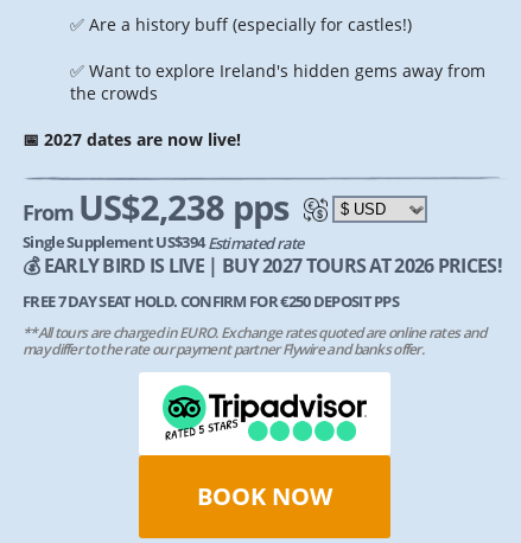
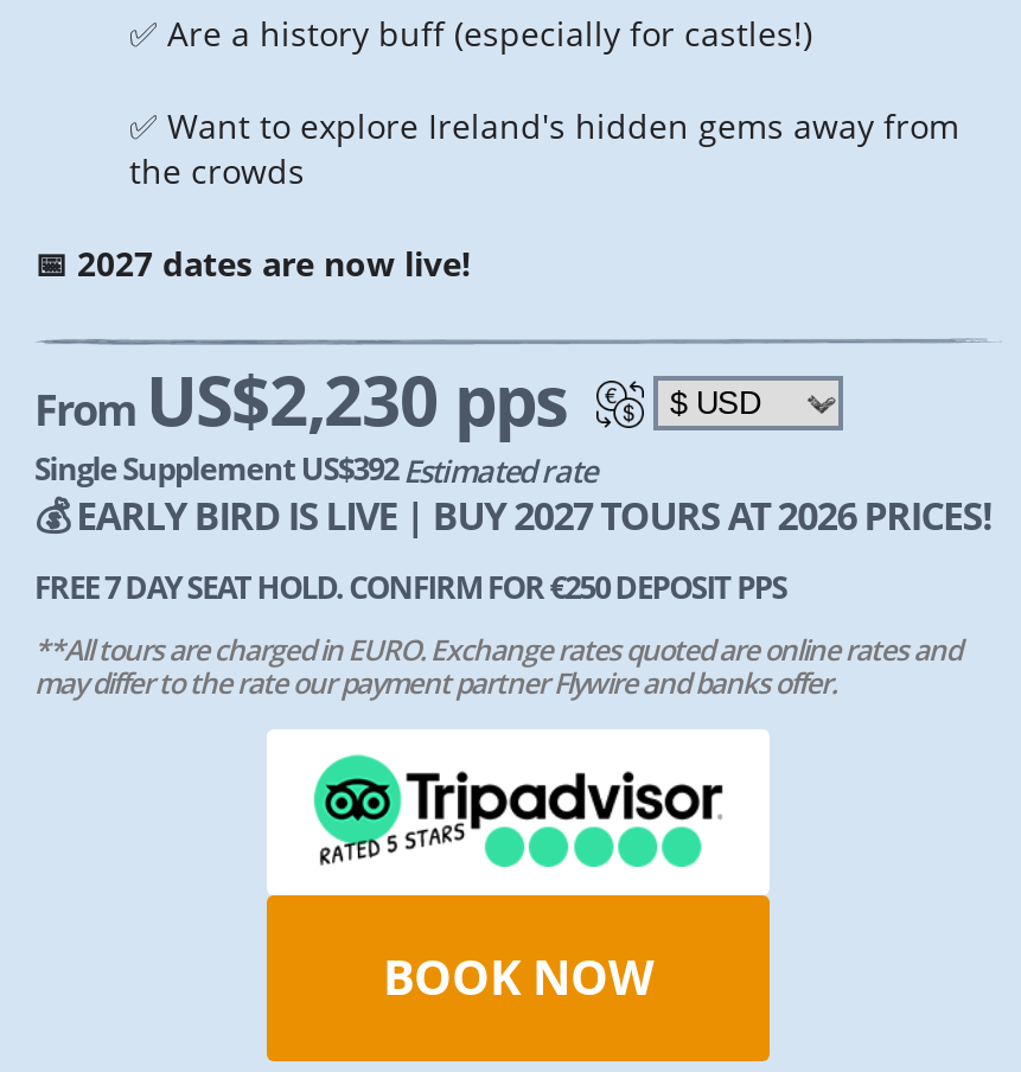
[23,184,297,231] From US$2,238 pps -> [34,352,582,447] From US$2,230 pps
[23,231,303,254] Single Supplement US$394Estimated rate -> [34,447,596,493] Single Supplement US$392Estimated rate

